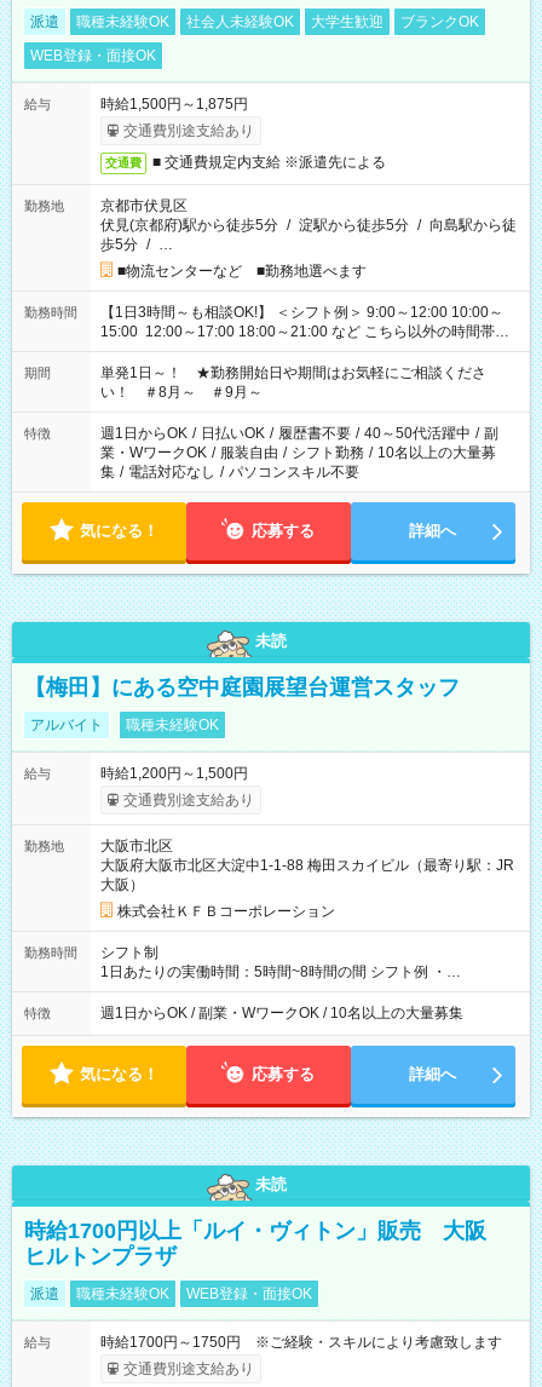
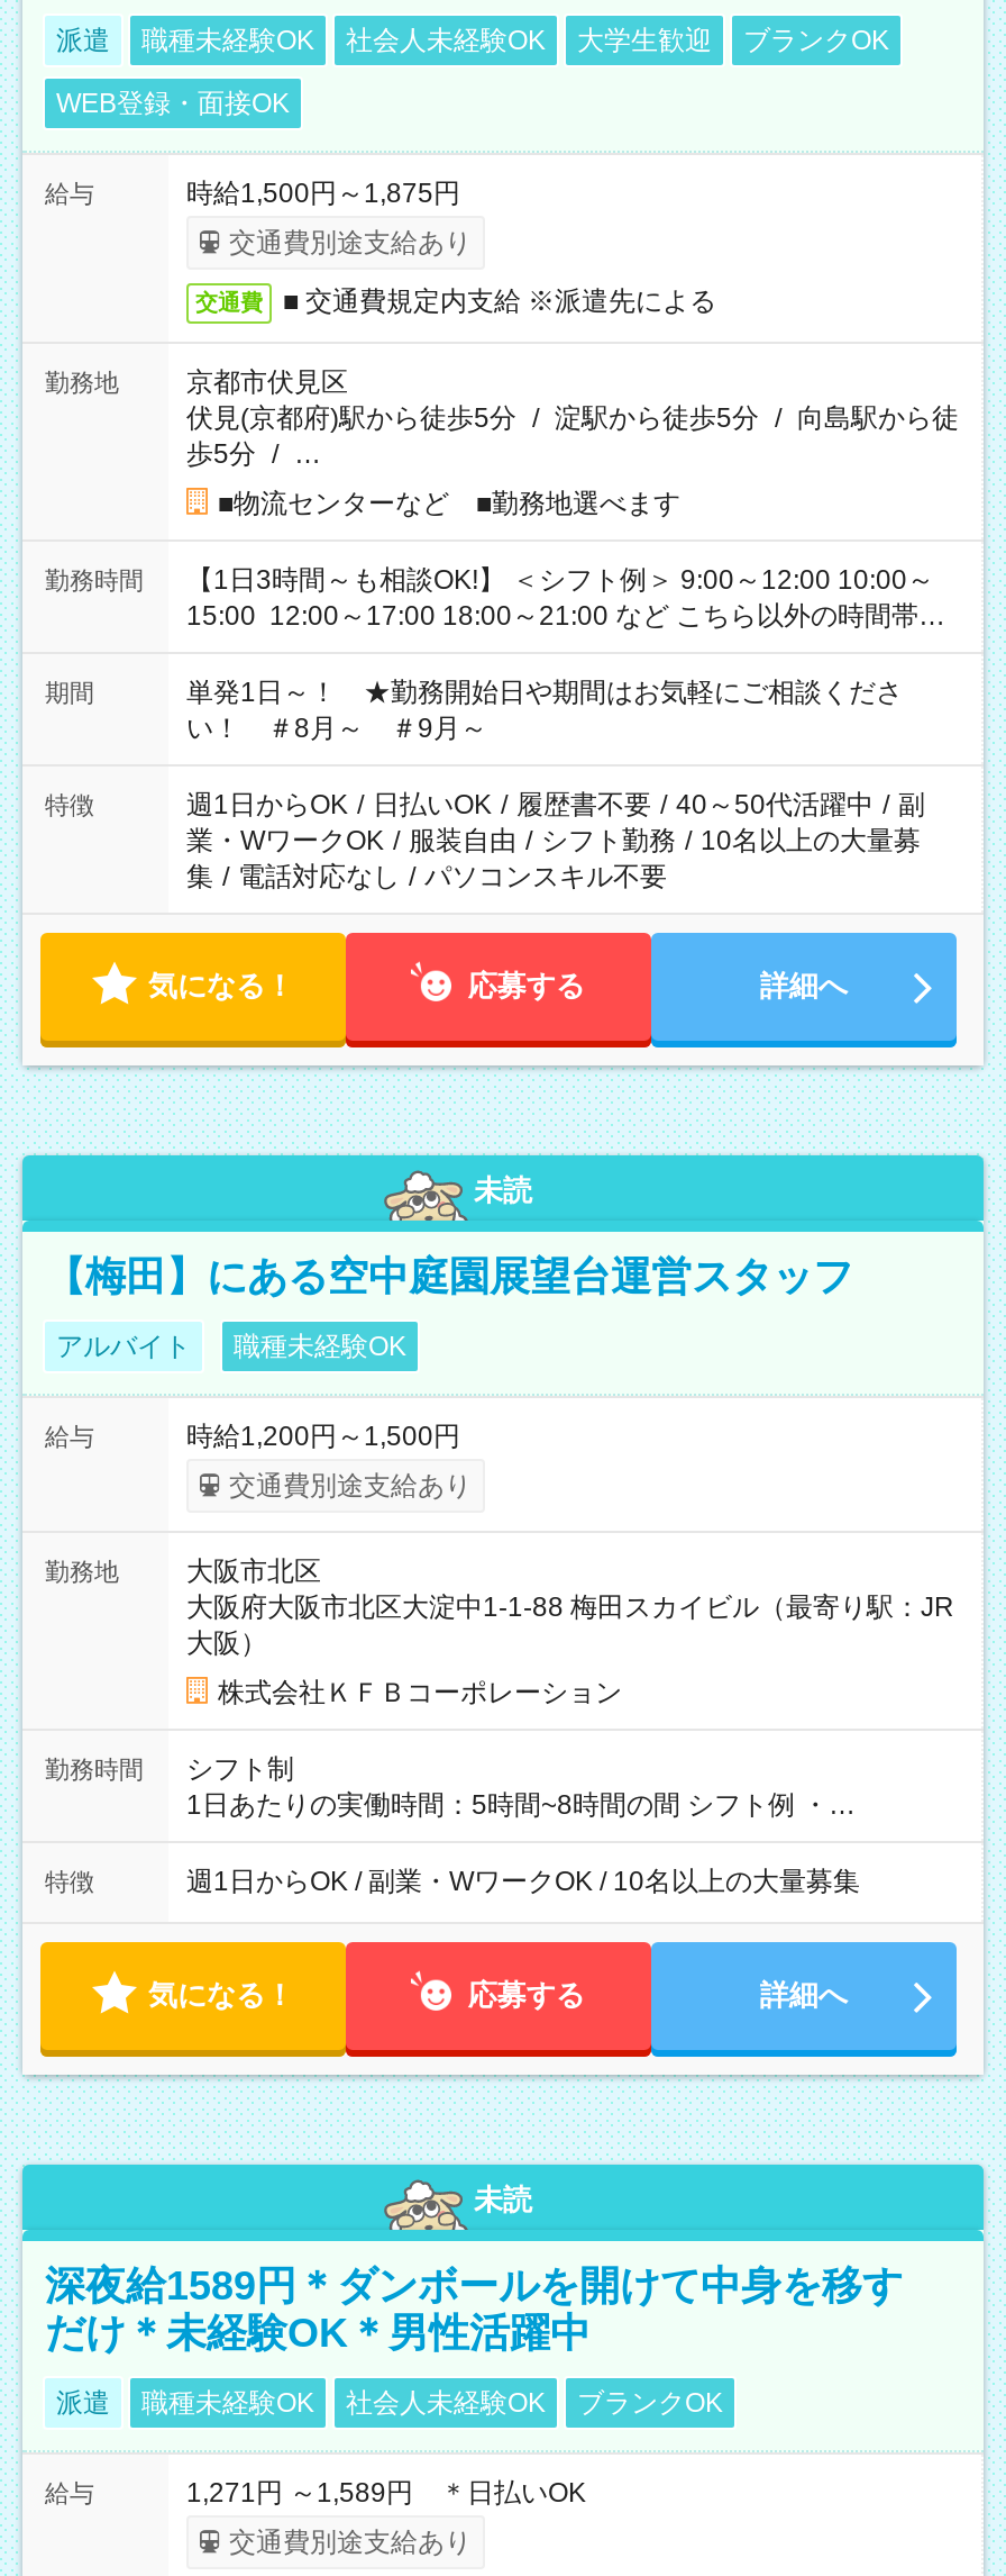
[24,1219,486,1268] 時給1700円以上「ルイ・ヴィトン」販売 大阪 | ヒルトンプラザ -> [45,2264,903,2356] 深夜給1589円＊ダンボールを開けて中身を移す | だけ＊未経験OK＊男性活躍中
[186,1285,312,1302] WEB登録・面接OK -> [346,2387,723,2419] 社会人未経験OK | ブランクOK
[100,1334,502,1351] 時給1700円～1750円 ※ご経験・スキルにより考慮致します -> [186,2477,586,2509] 1,271円 ～1,589円 ＊日払いOK

